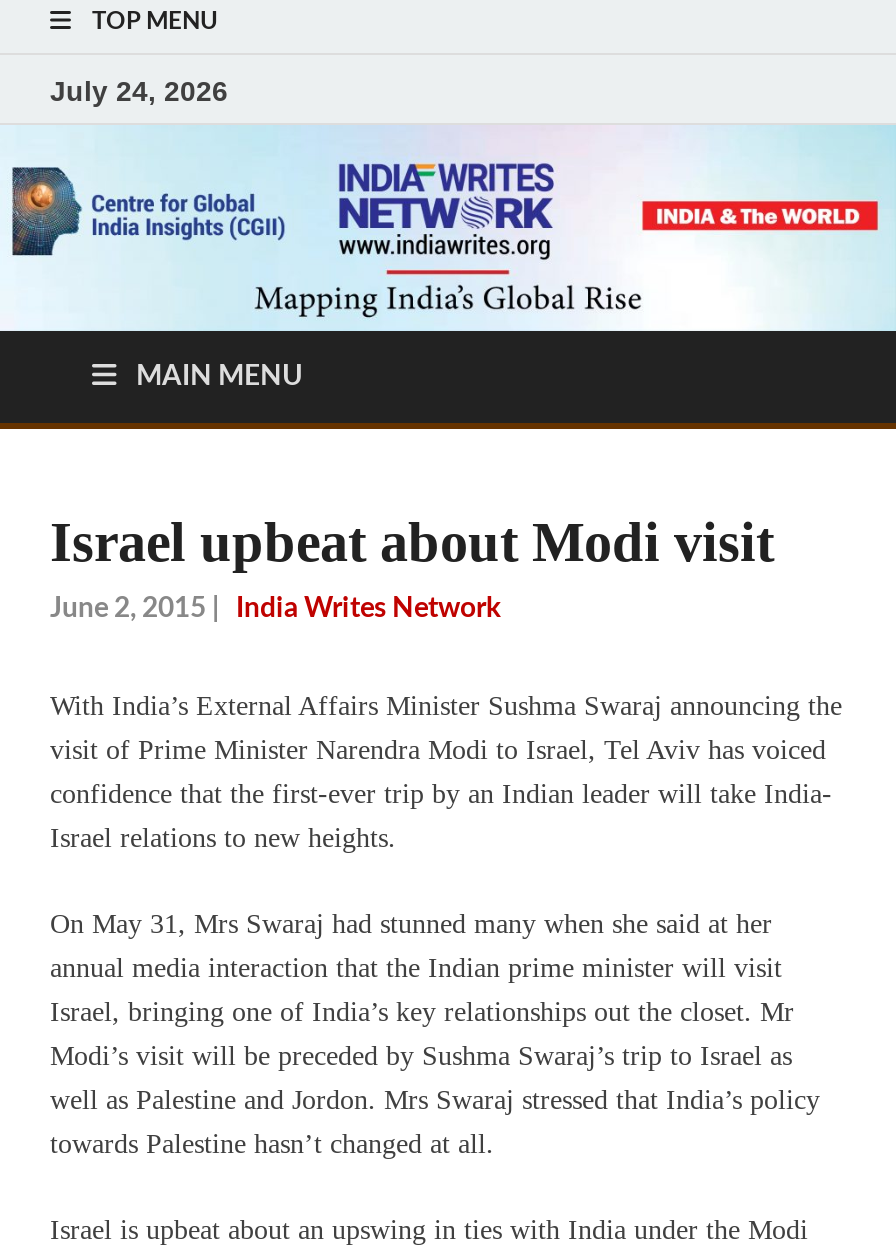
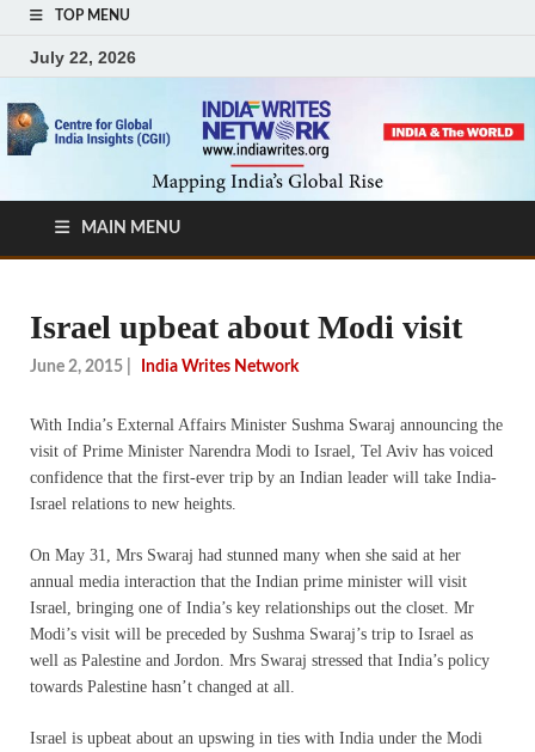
[50,74,228,106] July 24, 2026 -> [30,47,136,66] July 22, 2026

